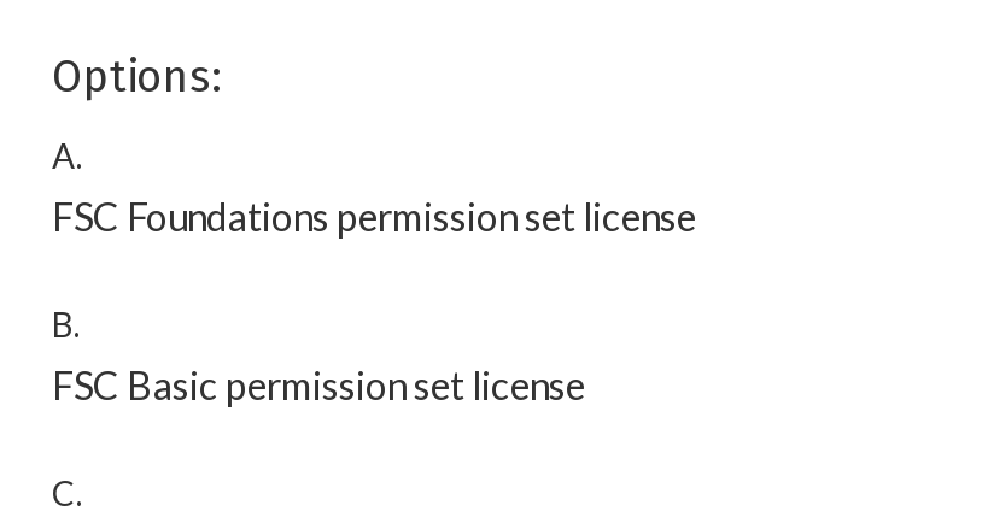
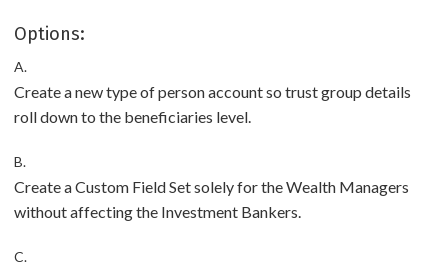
[52,193,696,239] FSC Foundations permission set license -> [14,82,411,126] Create a new type of person account so trust group details | roll down to the beneficiaries level.
[52,362,585,407] FSC Basic permission set license -> [14,177,409,221] Create a Custom Field Set solely for the Wealth Managers | without affecting the Investment Bankers.

